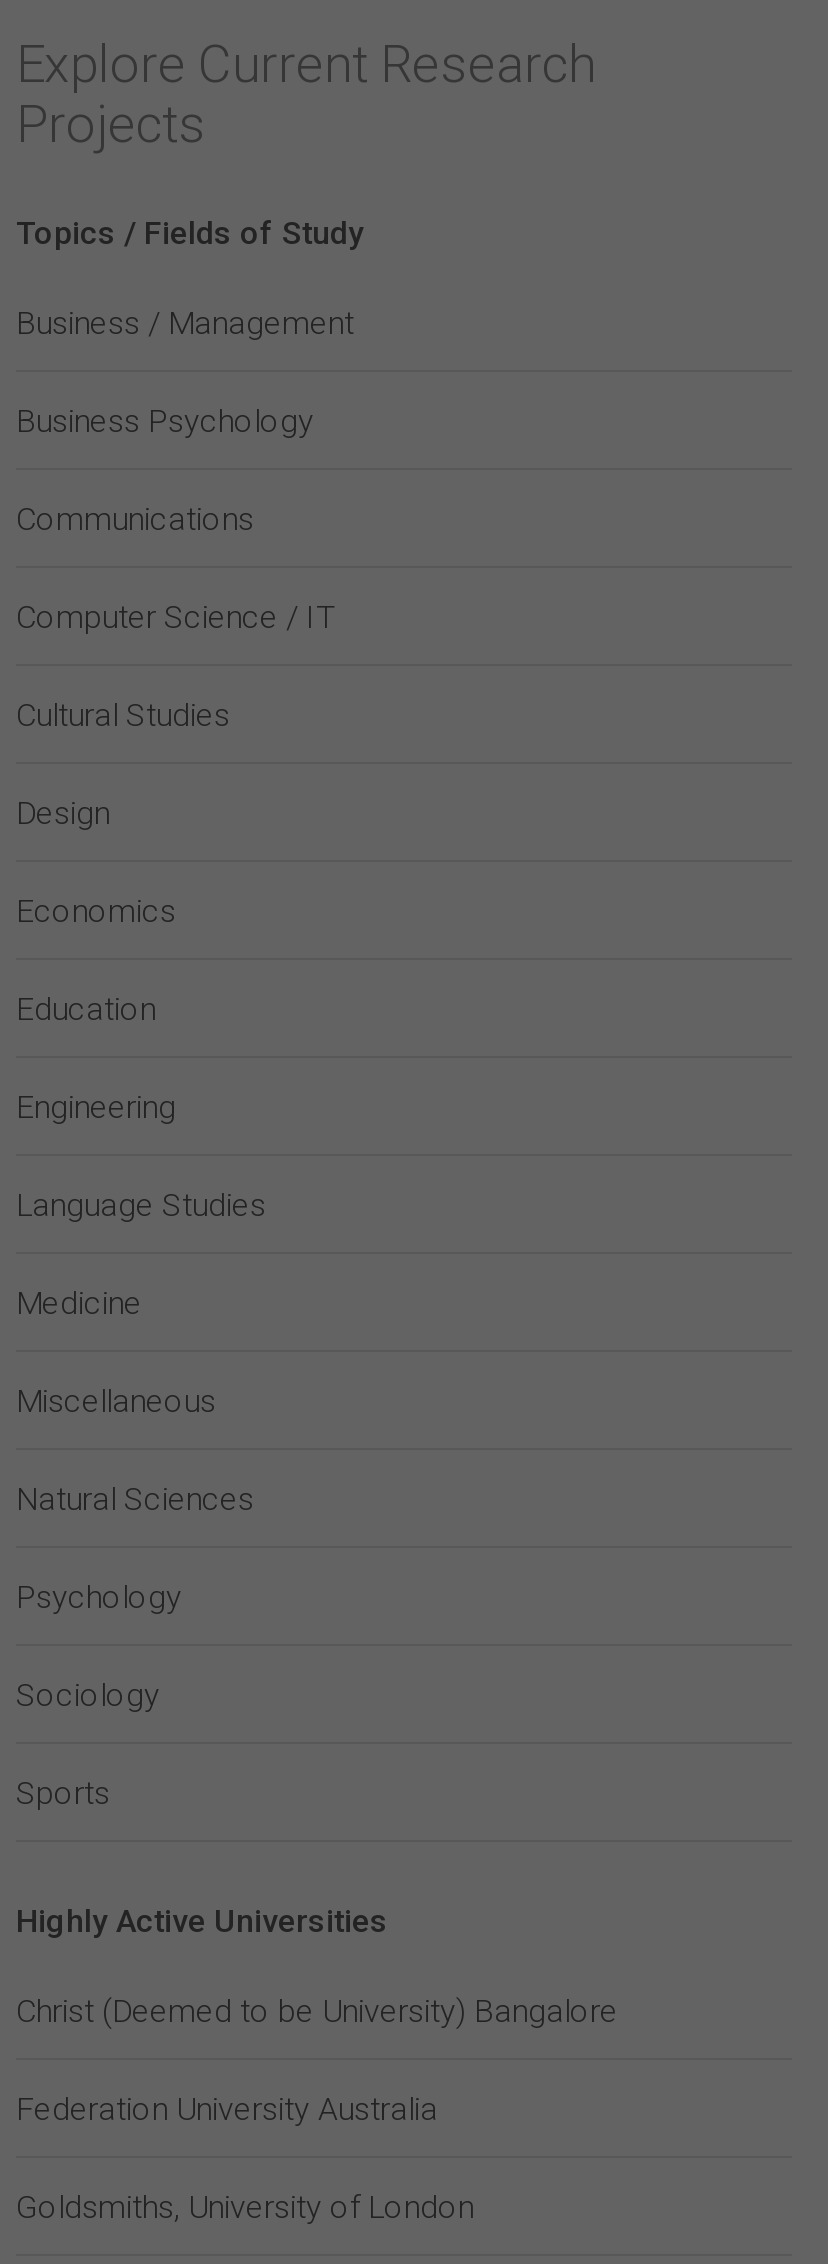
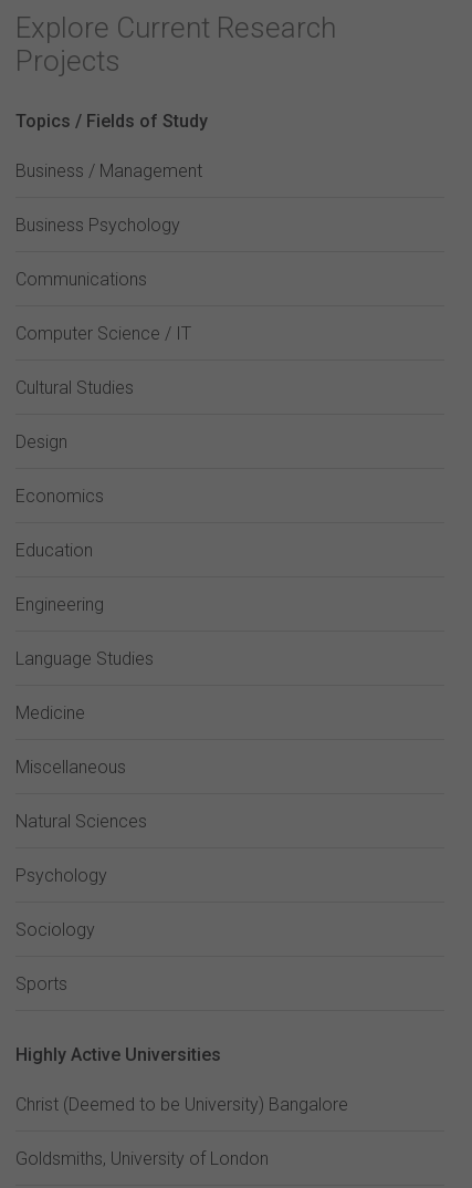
[16,2090,438,2128] Federation University Australia -> none

